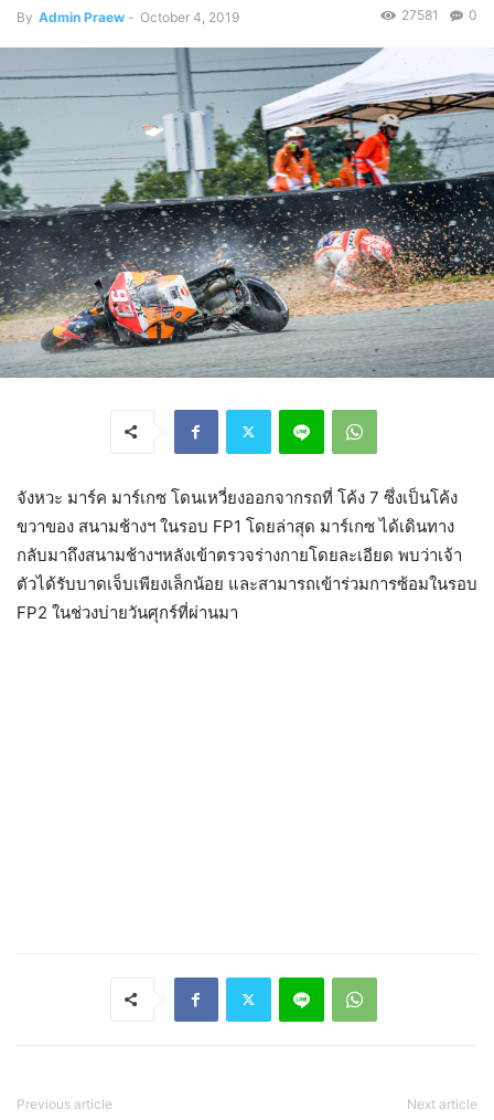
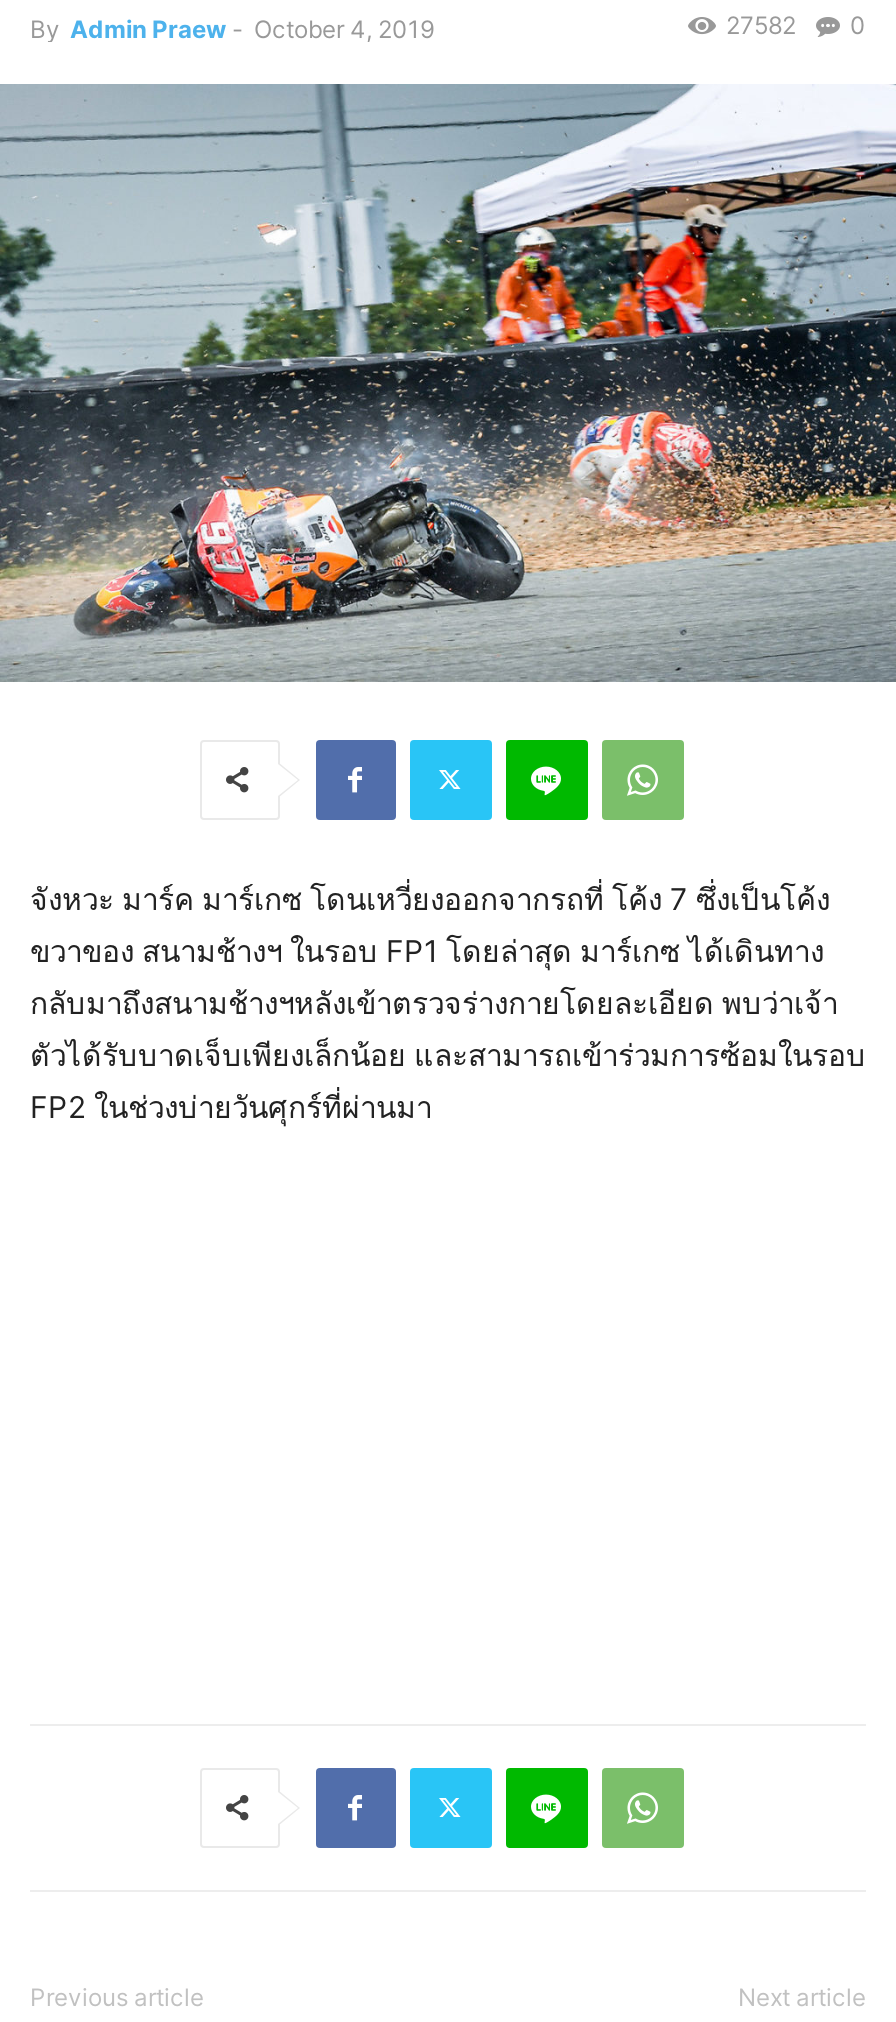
[401,6,477,23] 27581 0 -> [726,10,866,40] 27582 0

